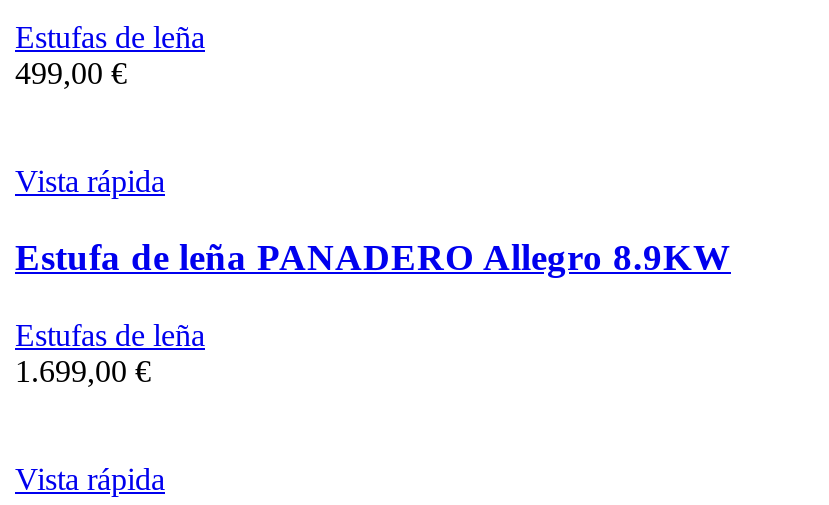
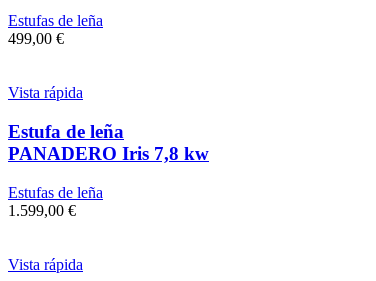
[15,237,731,279] Estufa de leña PANADERO Allegro 8.9KW -> [8,121,209,164] Estufa de leña | PANADERO Iris 7,8 kw
[15,354,151,388] 1.699,00 € -> [8,201,76,218] 1.599,00 €

